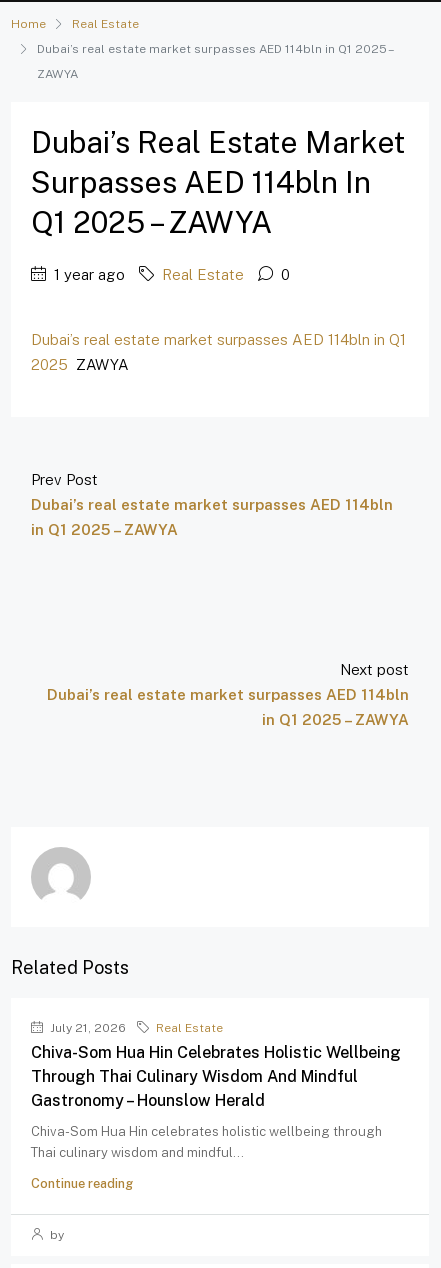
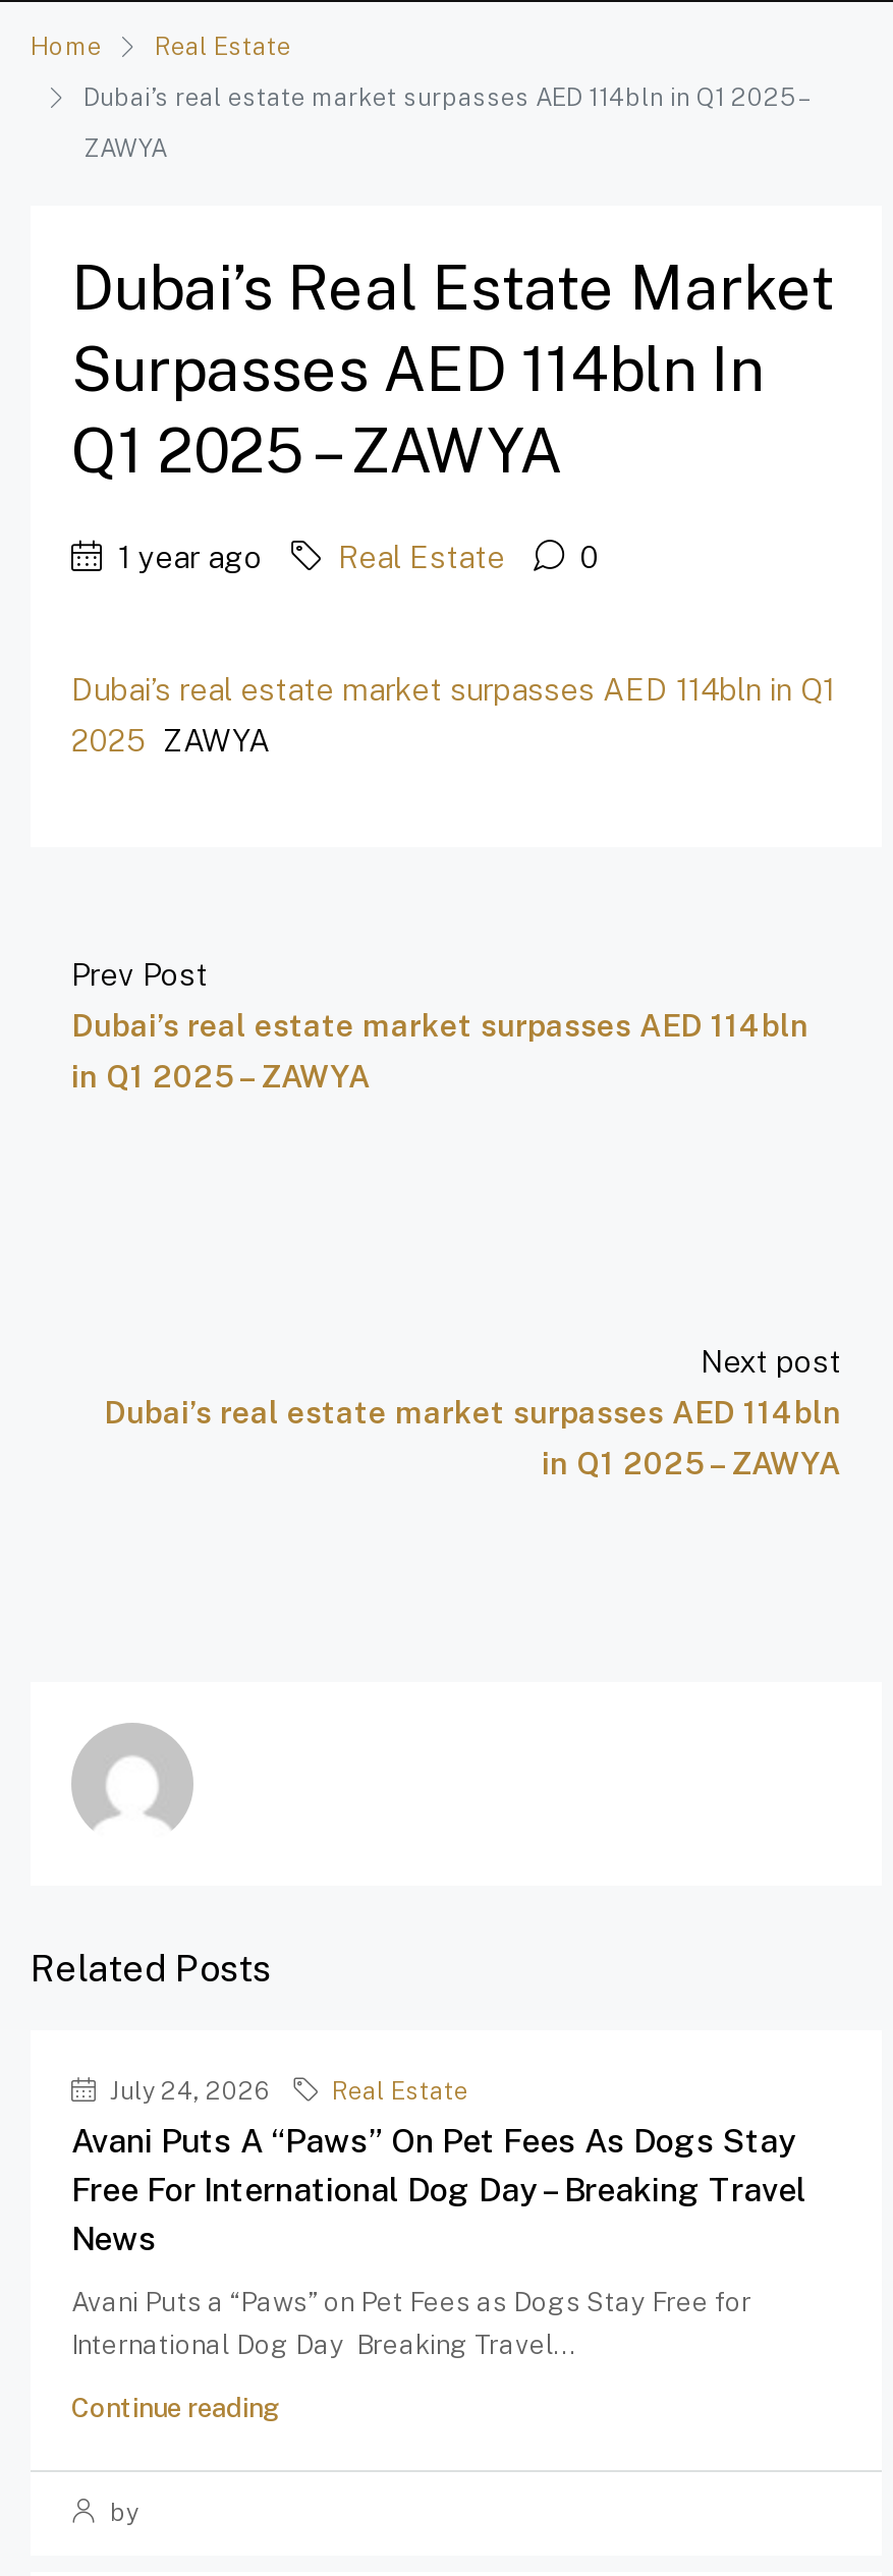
[47,1021,126,1035] July 21, 2026 -> [104,2078,271,2106] July 24, 2026
[31,1043,401,1110] Chiva-Som Hua Hin Celebrates Holistic Wellbeing | Through Thai Culinary Wisdom And Mindful | Gastronomy – Hounslow Herald -> [71,2123,806,2259] Avani Puts A “Paws” On Pet Fees As Dogs Stay | Free For International Dog Day – Breaking Travel | News
[31,1124,382,1160] Chiva-Som Hua Hin celebrates holistic wellbeing through | Thai culinary wisdom and mindful... -> [71,2287,751,2361] Avani Puts a “Paws” on Pet Fees as Dogs Stay Free for | International Dog Day Breaking Travel...

